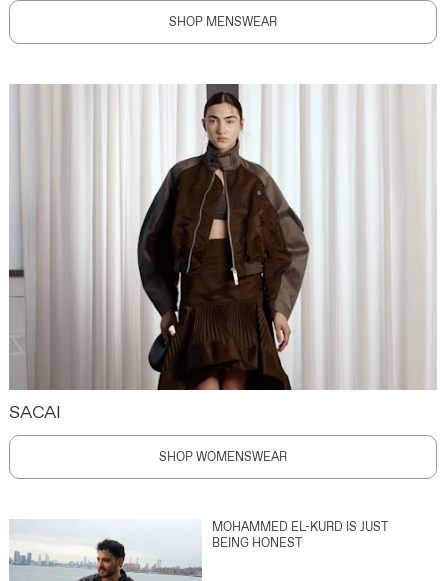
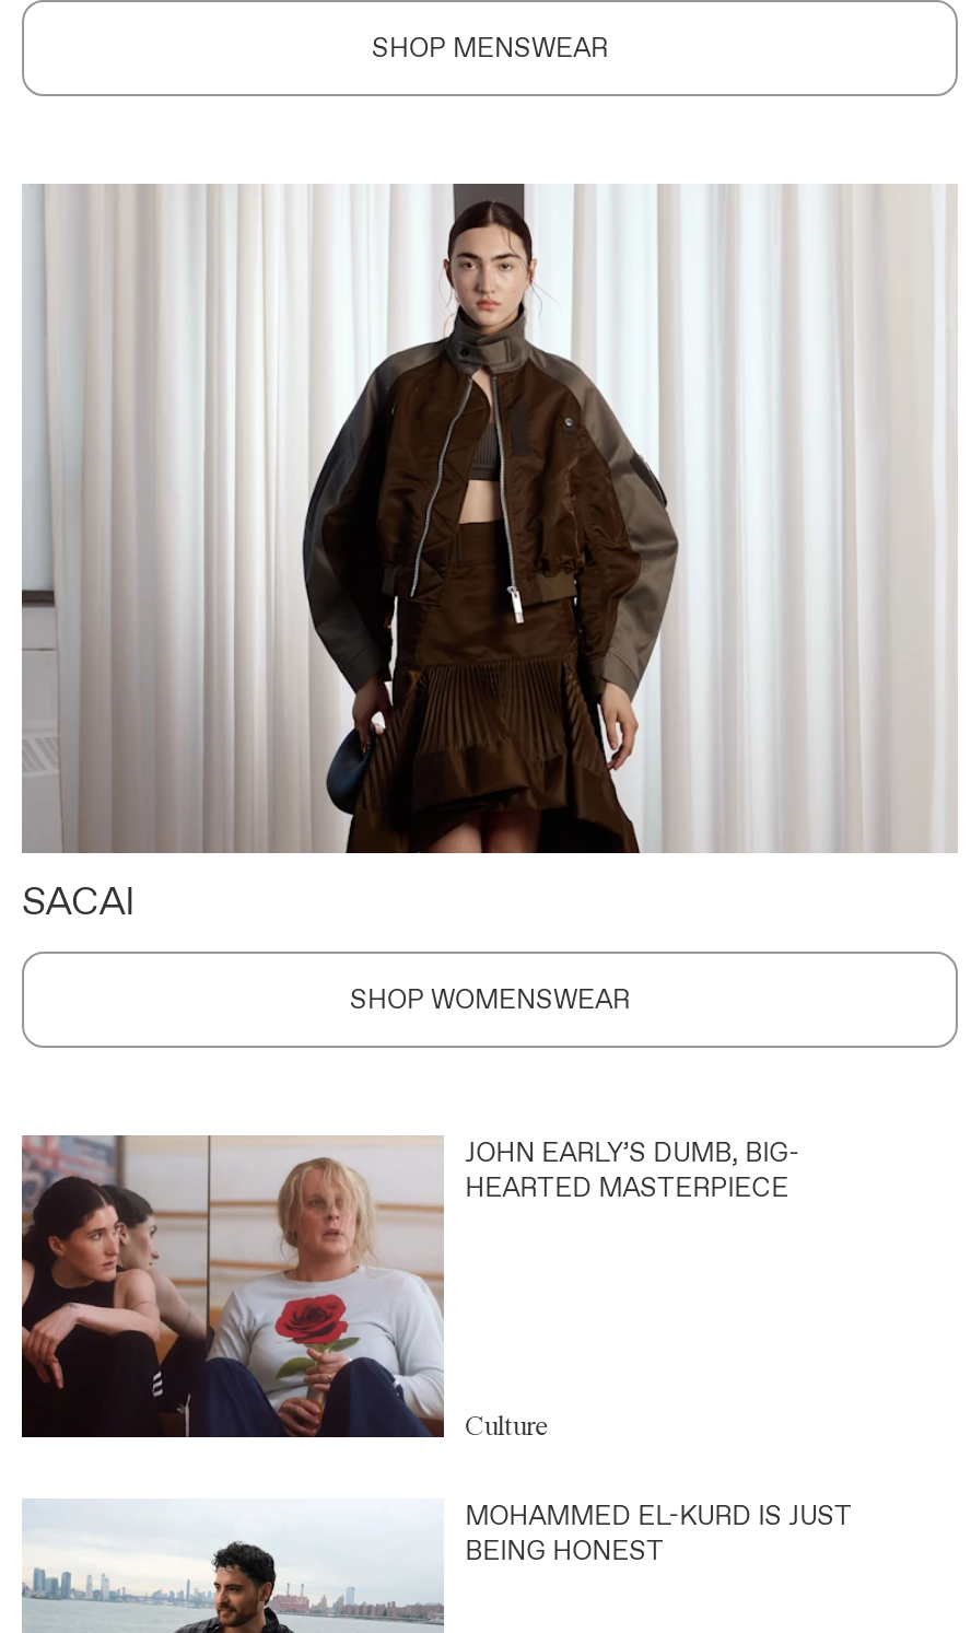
none -> [20,1133,800,1439] [image] | JOHN EARLY’S DUMB, BIG- | HEARTED MASTERPIECE
none -> [465,1409,550,1442] Culture

